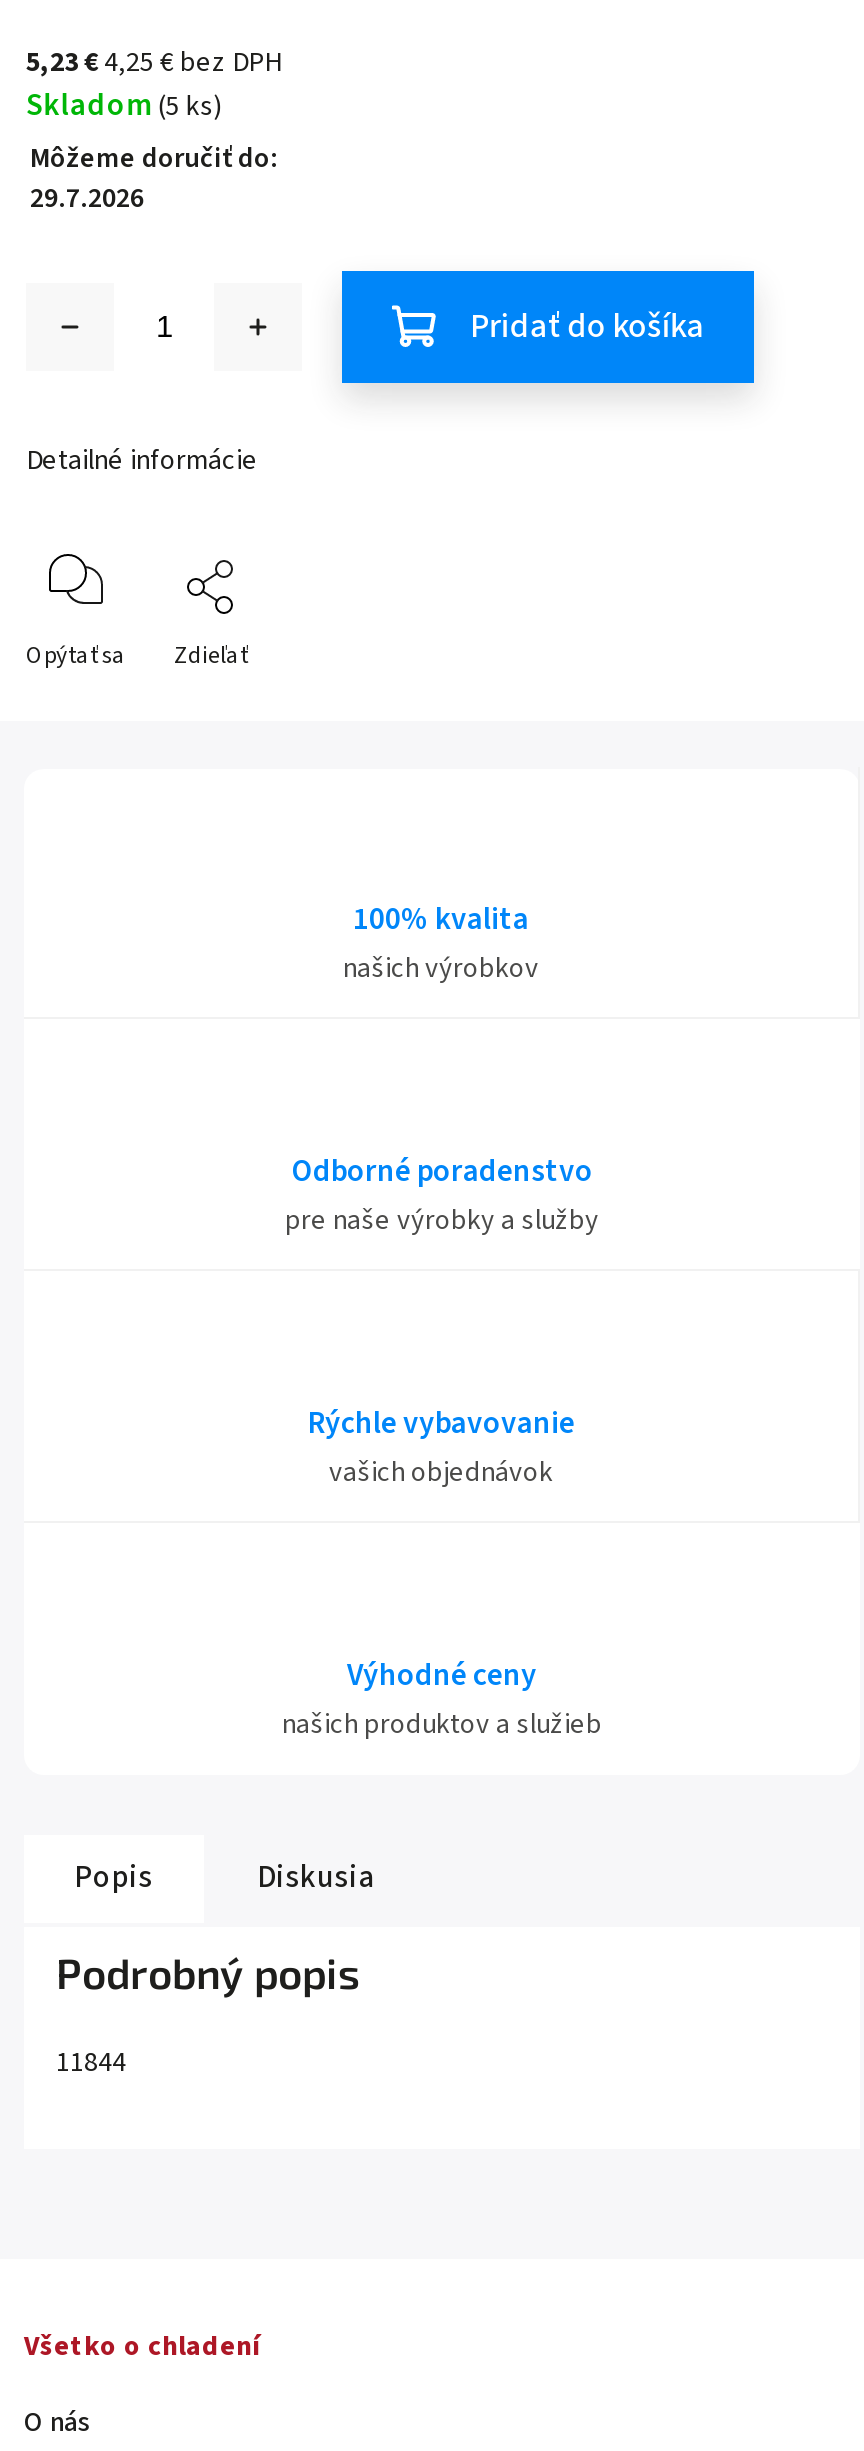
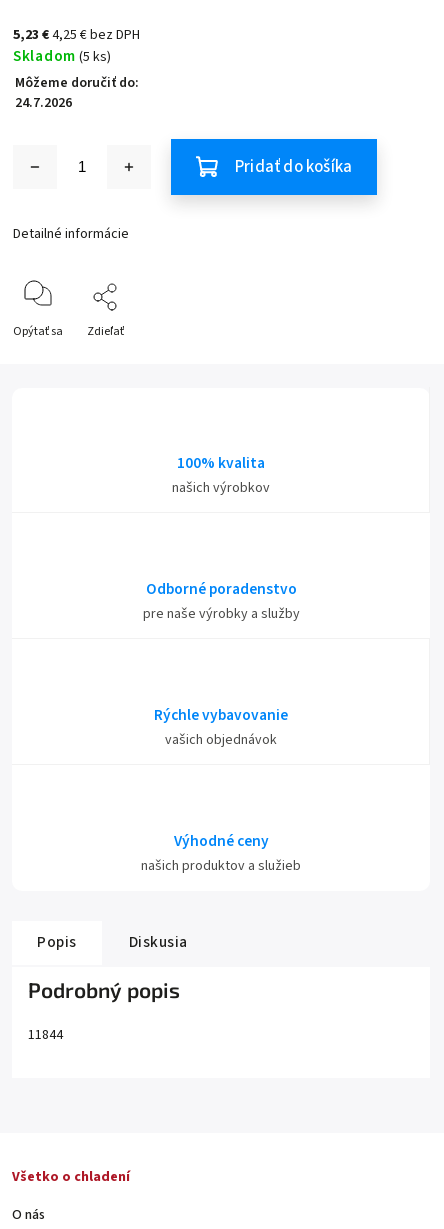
[30,179,144,219] 29.7.2026 -> [15,93,72,113] 24.7.2026

